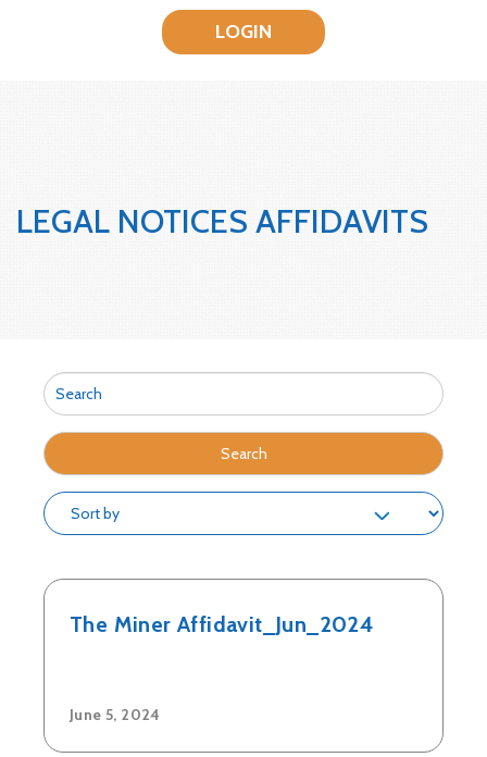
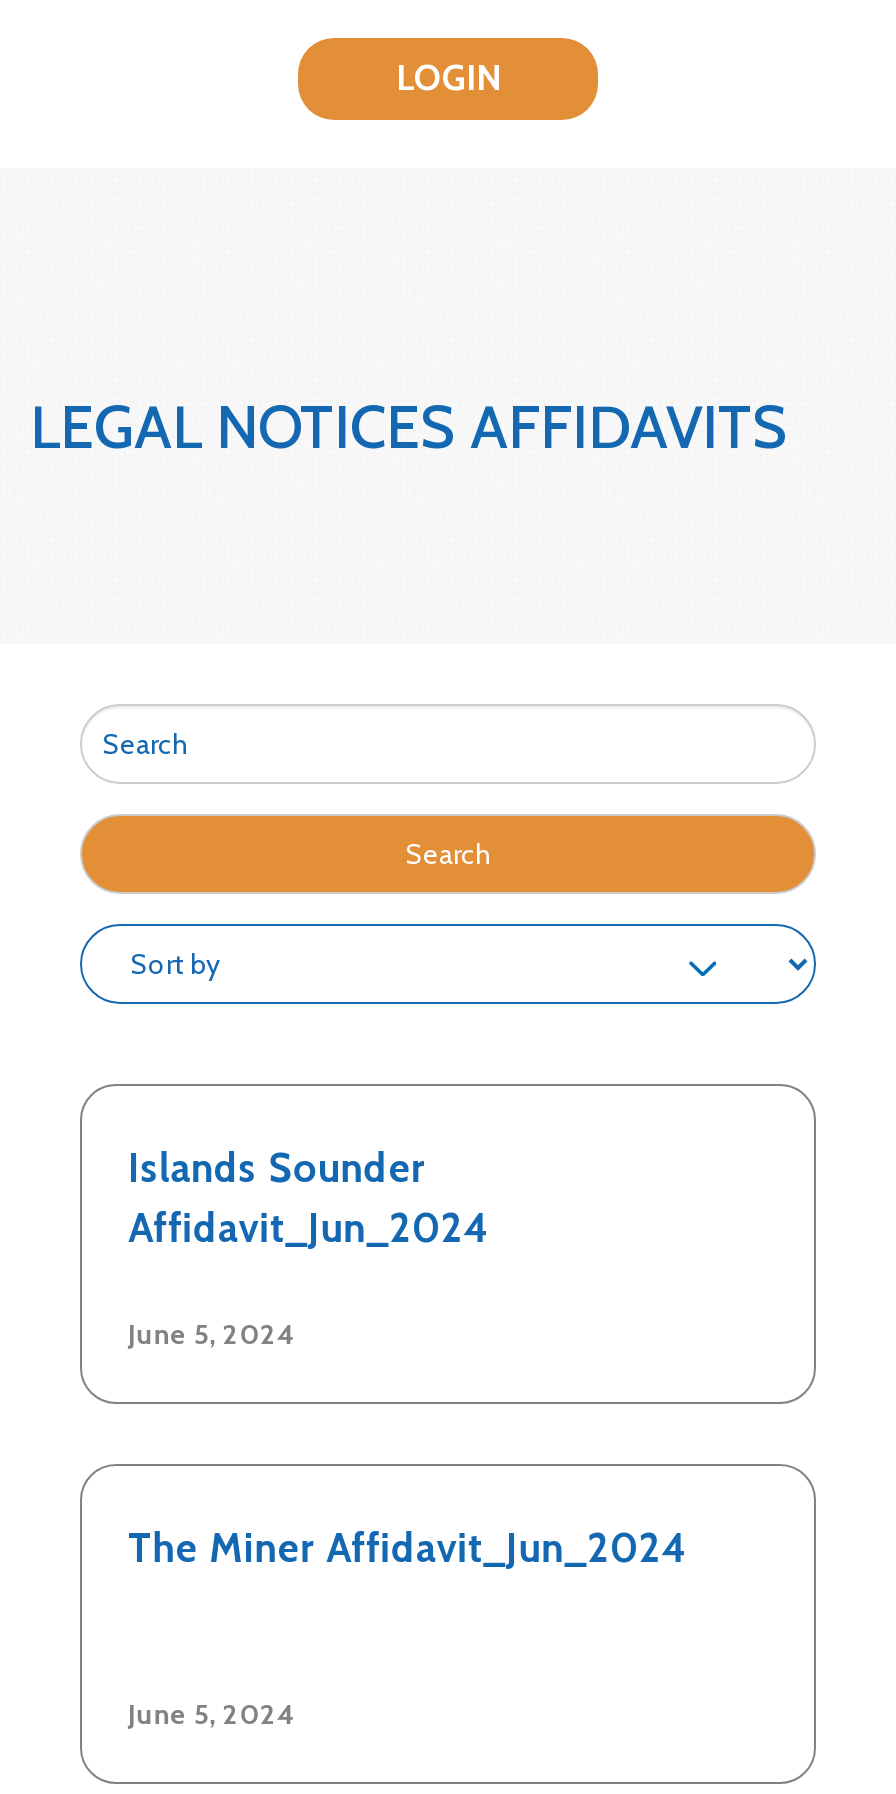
none -> [128,1144,490,1352] Islands Sounder | Affidavit_Jun_2024 | June 5, 2024

